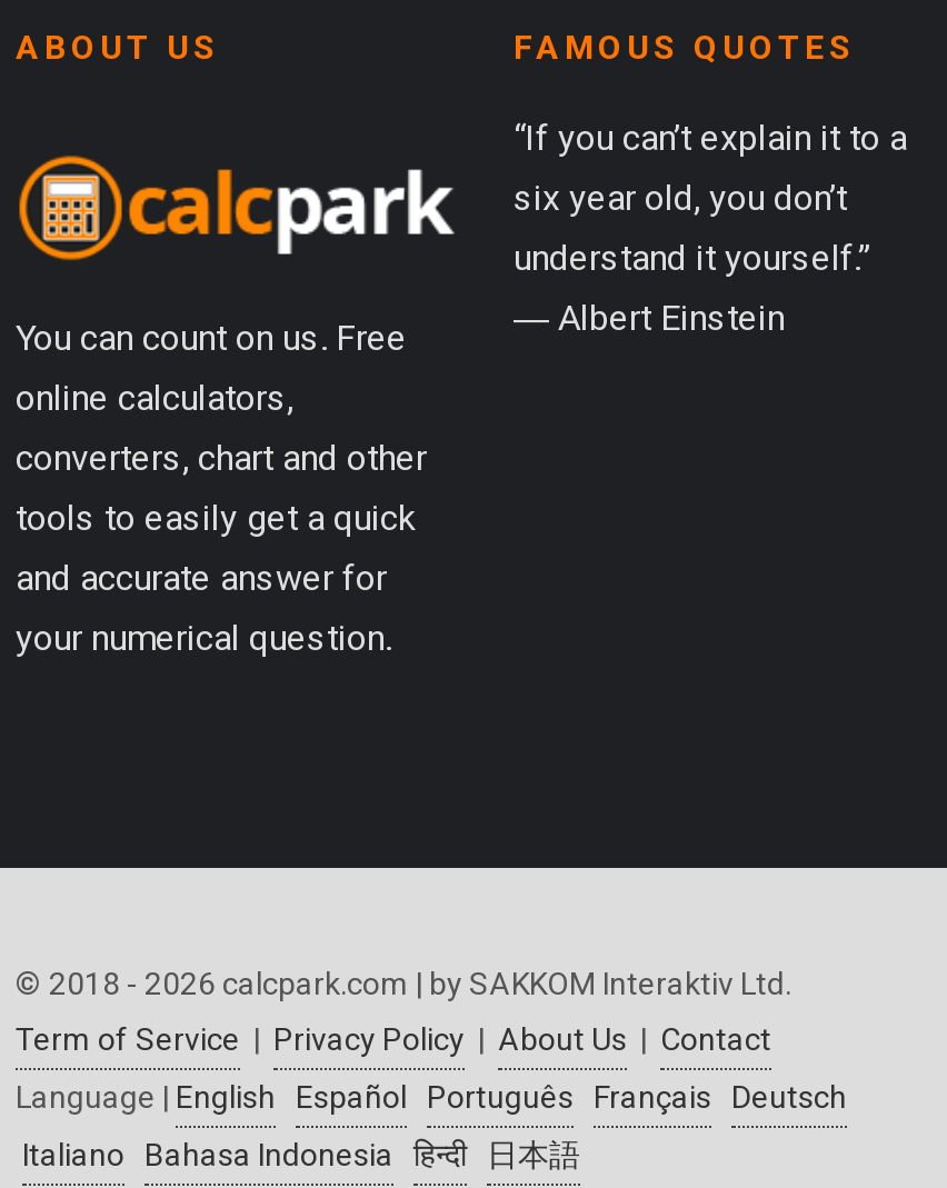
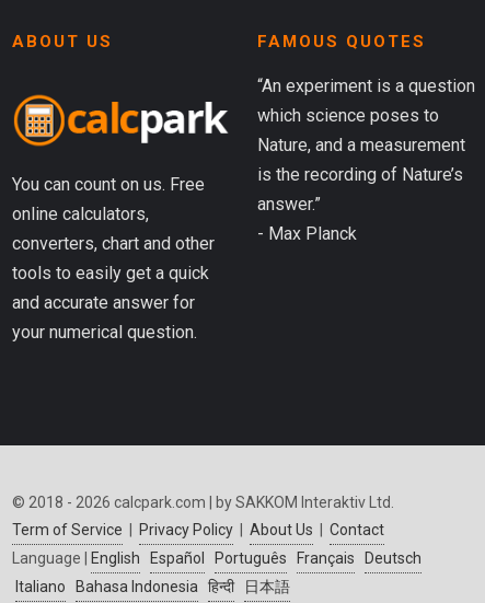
[514,117,907,339] “If you can’t explain it to a | six year old, you don’t | understand it yourself.” | ― Albert Einstein -> [257,76,475,244] “An experiment is a question | which science poses to | Nature, and a measurement | is the recording of Nature’s | answer.” | - Max Planck

